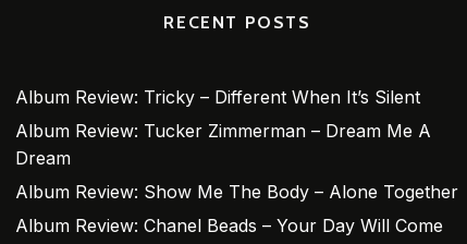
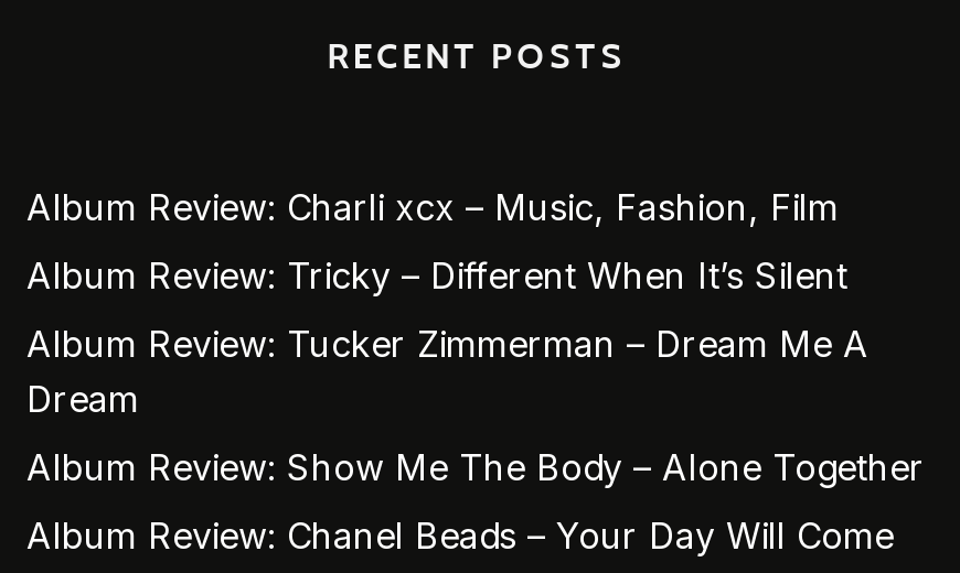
none -> [26,187,839,231] Album Review: Charli xcx – Music, Fashion, Film

